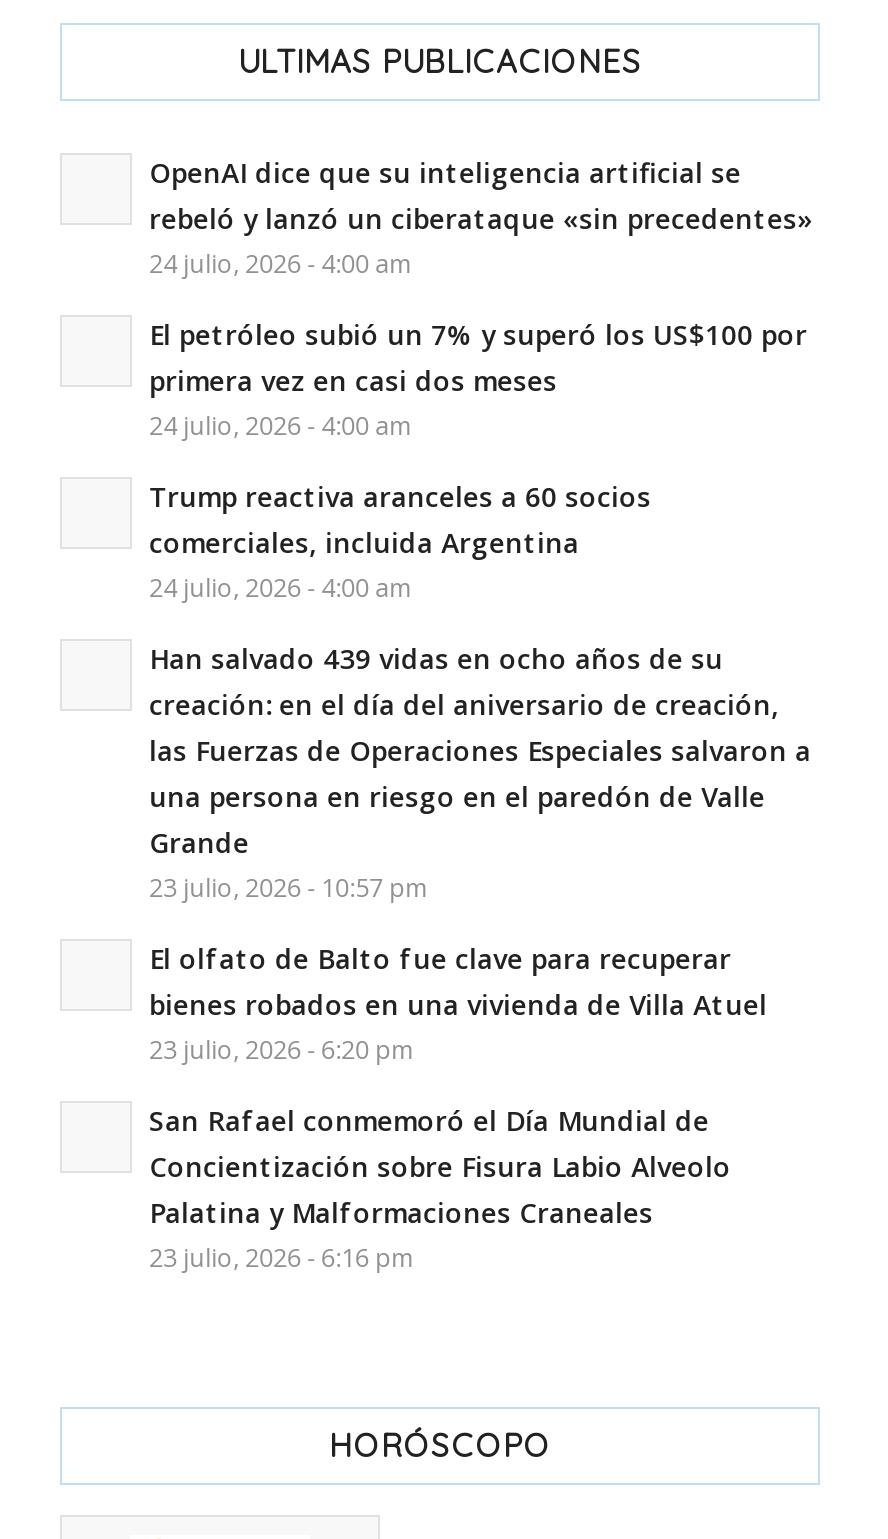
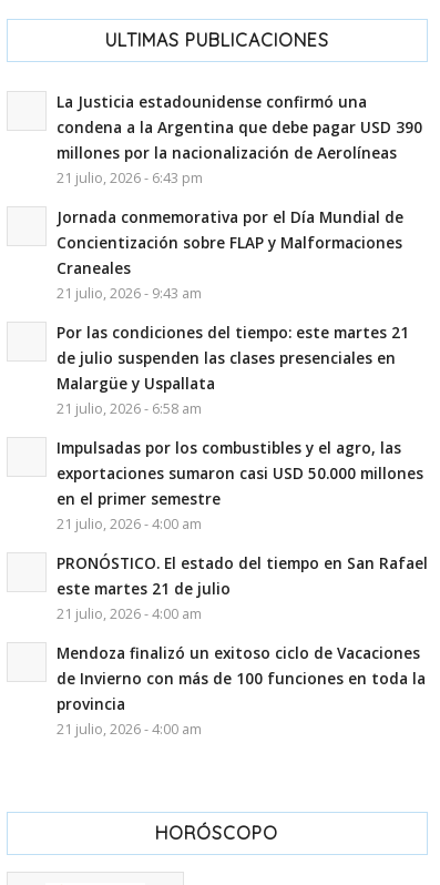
[149,154,813,282] OpenAI dice que su inteligencia artificial se | rebeló y lanzó un ciberataque «sin precedentes» | 24 julio, 2026 - 4:00 am -> [56,91,422,188] La Justicia estadounidense confirmó una | condena a la Argentina que debe pagar USD 390 | millones por la nacionalización de Aerolíneas | 21 julio, 2026 - 6:43 pm
[149,316,807,444] El petróleo subió un 7% y superó los US$100 por | primera vez en casi dos meses | 24 julio, 2026 - 4:00 am -> [56,207,403,303] Jornada conmemorativa por el Día Mundial de | Concientización sobre FLAP y Malformaciones | Craneales | 21 julio, 2026 - 9:43 am
[149,478,651,606] Trump reactiva aranceles a 60 socios | comerciales, incluida Argentina | 24 julio, 2026 - 4:00 am -> [56,322,409,418] Por las condiciones del tiempo: este martes 21 | de julio suspenden las clases presenciales en | Malargüe y Uspallata | 21 julio, 2026 - 6:58 am
[149,640,811,906] Han salvado 439 vidas en ocho años de su | creación: en el día del aniversario de creación, | las Fuerzas de Operaciones Especiales salvaron a | una persona en riesgo en el paredón de Valle | Grande | 23 julio, 2026 - 10:57 pm -> [56,437,423,534] Impulsadas por los combustibles y el agro, las | exportaciones sumaron casi USD 50.000 millones | en el primer semestre | 21 julio, 2026 - 4:00 am
[149,940,767,1068] El olfato de Balto fue clave para recuperar | bienes robados en una vivienda de Villa Atuel | 23 julio, 2026 - 6:20 pm -> [56,553,427,624] PRONÓSTICO. El estado del tiempo en San Rafael | este martes 21 de julio | 21 julio, 2026 - 4:00 am
[149,1102,731,1276] San Rafael conmemoró el Día Mundial de | Concientización sobre Fisura Labio Alveolo | Palatina y Malformaciones Craneales | 23 julio, 2026 - 6:16 pm -> [56,642,425,739] Mendoza finalizó un exitoso ciclo de Vacaciones | de Invierno con más de 100 funciones en toda la | provincia | 21 julio, 2026 - 4:00 am

